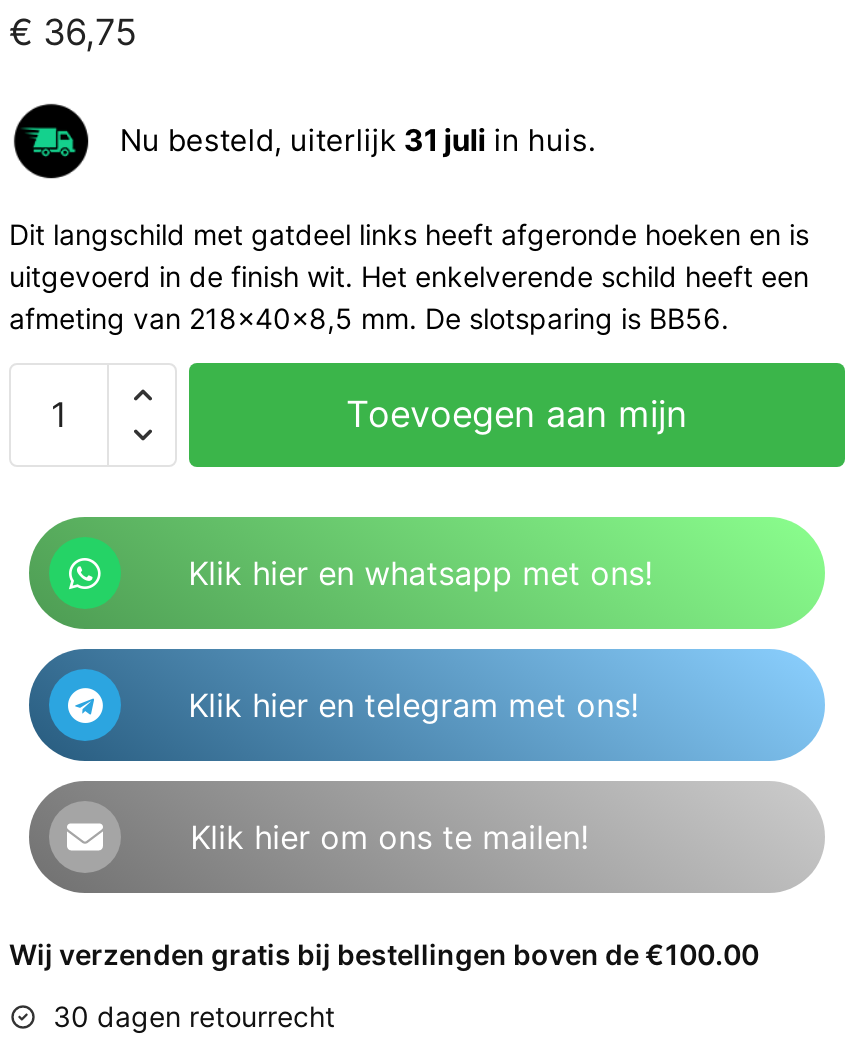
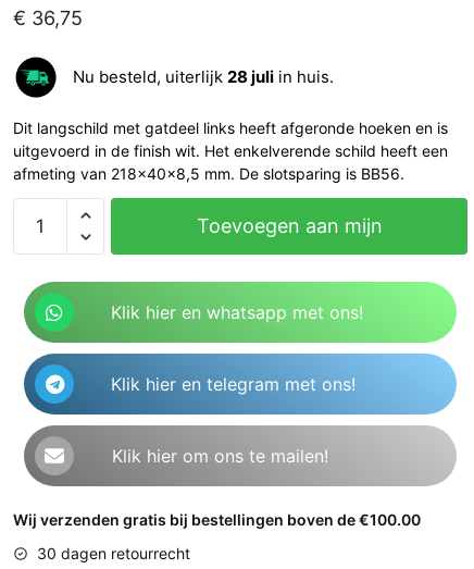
[120,121,596,159] Nu besteld, uiterlijk 31 juli in huis. -> [73,66,334,87] Nu besteld, uiterlijk 28 juli in huis.

